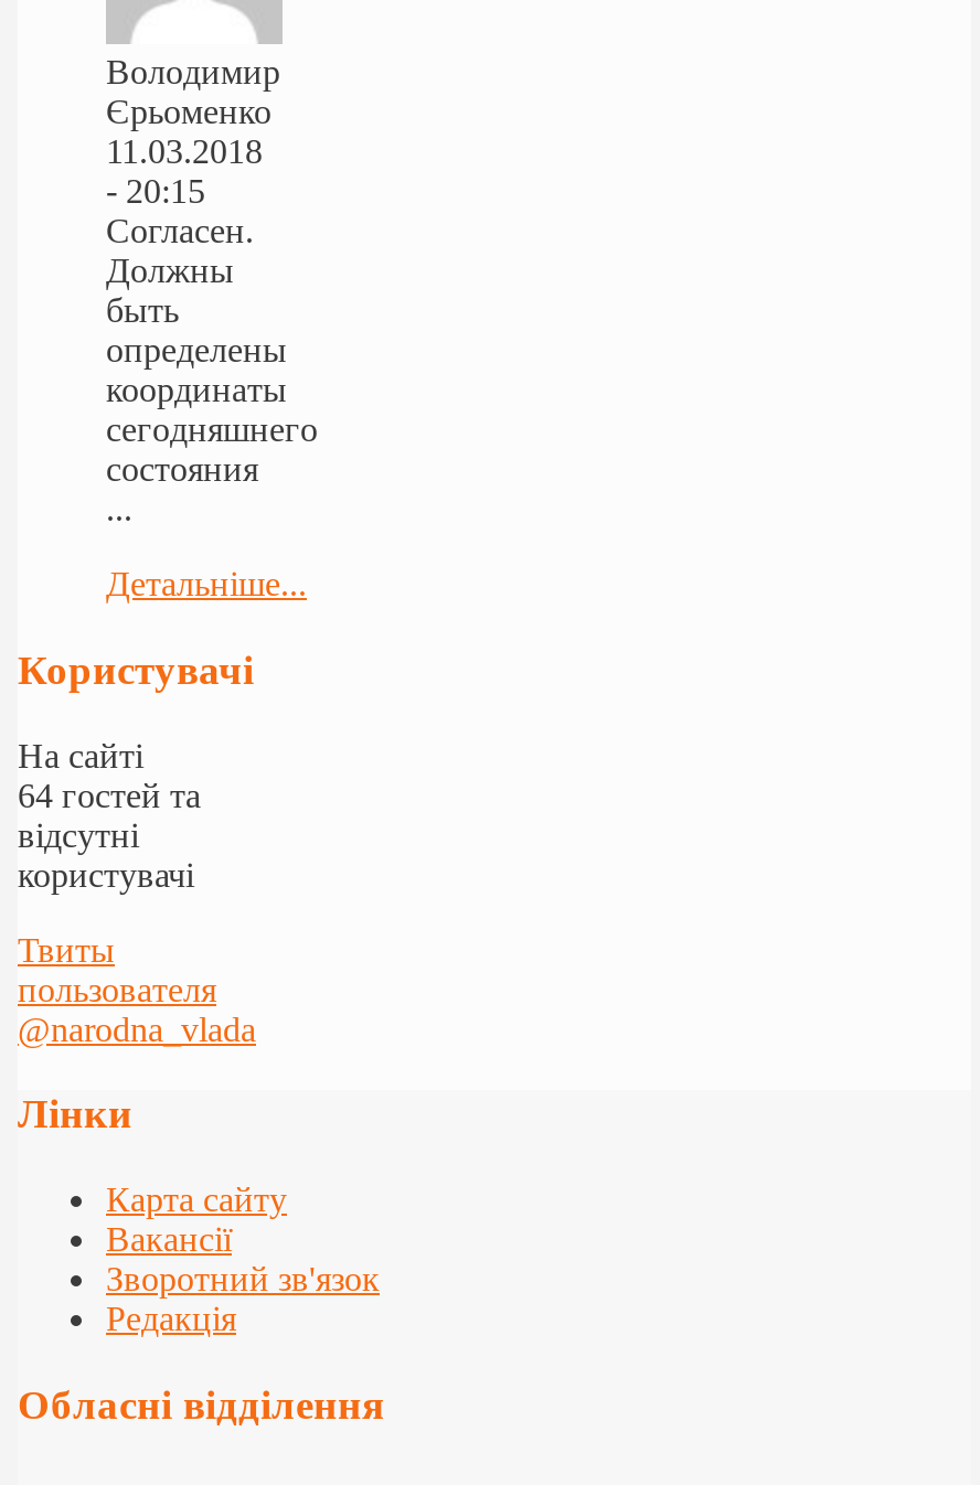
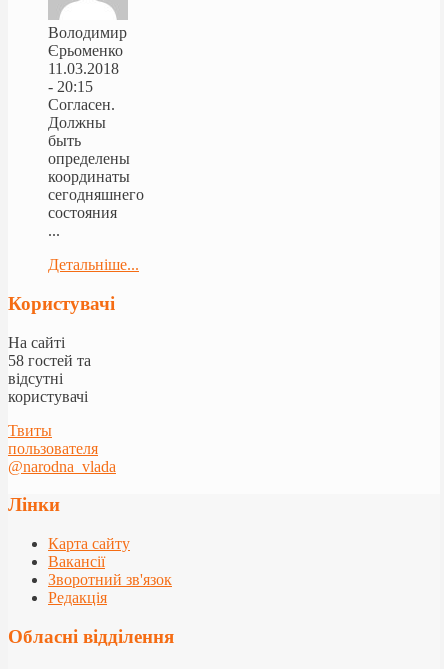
[18,776,201,813] 64 гостей та -> [8,352,91,369] 58 гостей та

